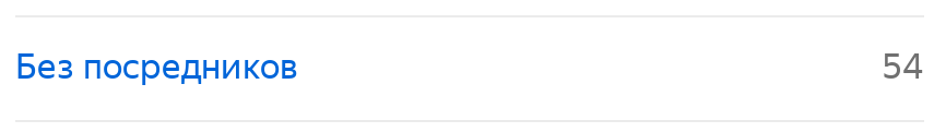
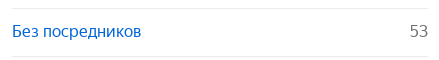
[883,46,924,87] 54 -> [410,22,428,41] 53

